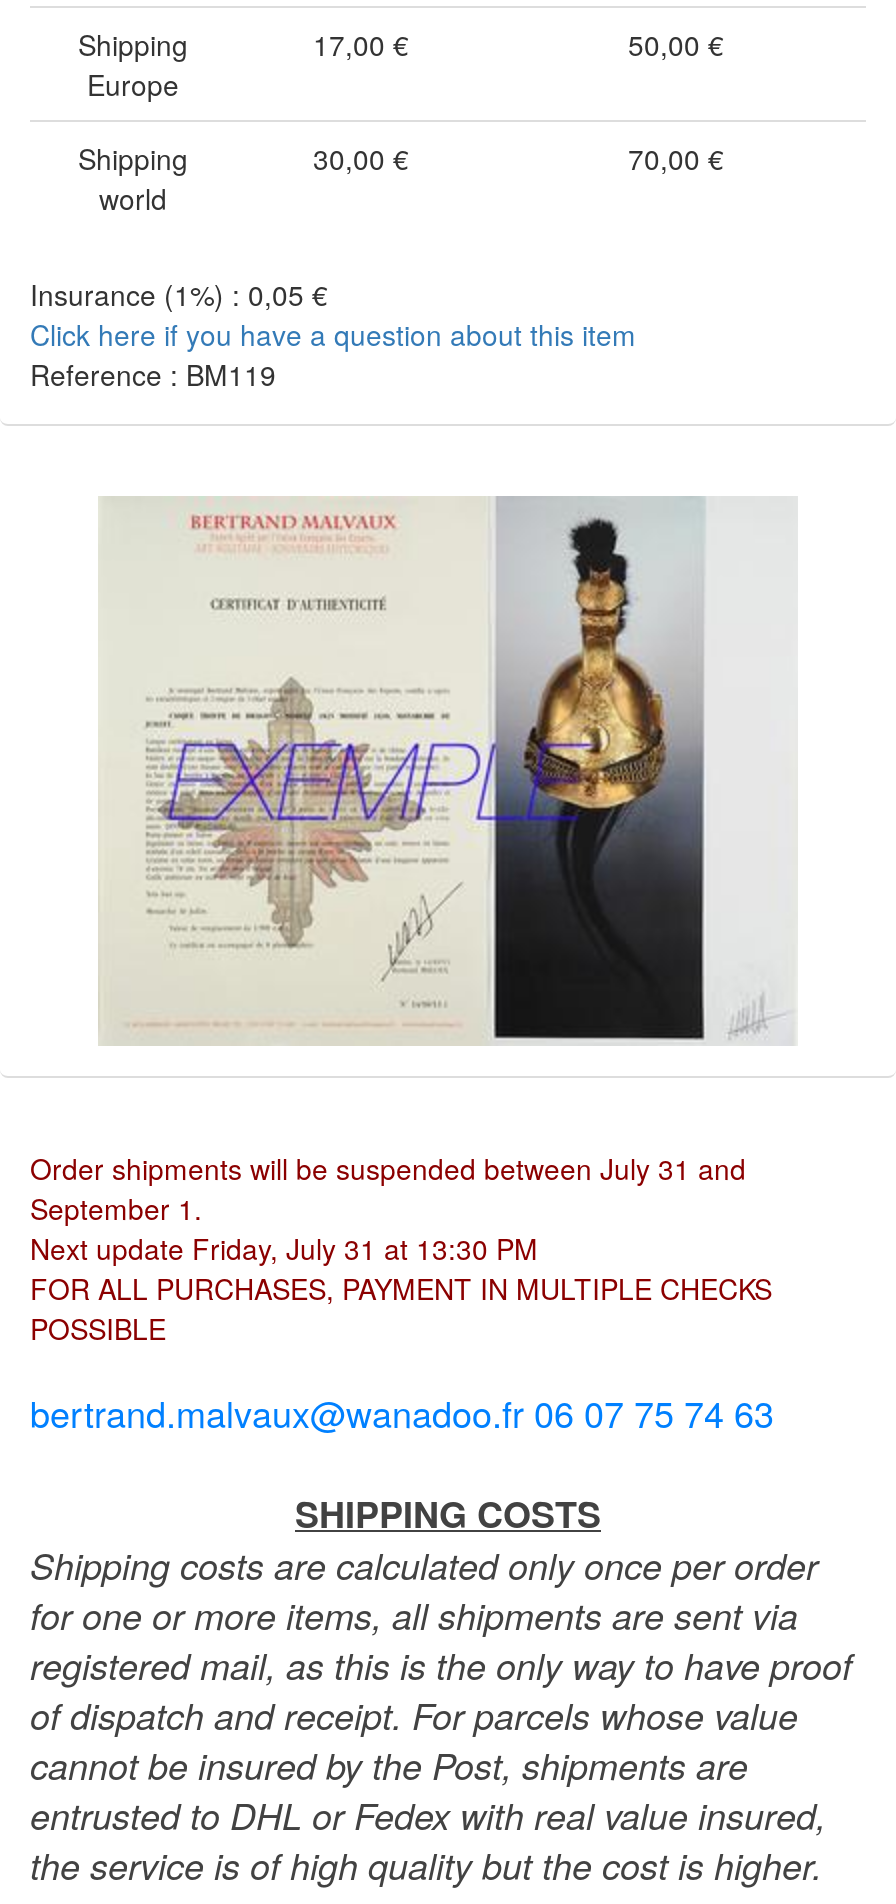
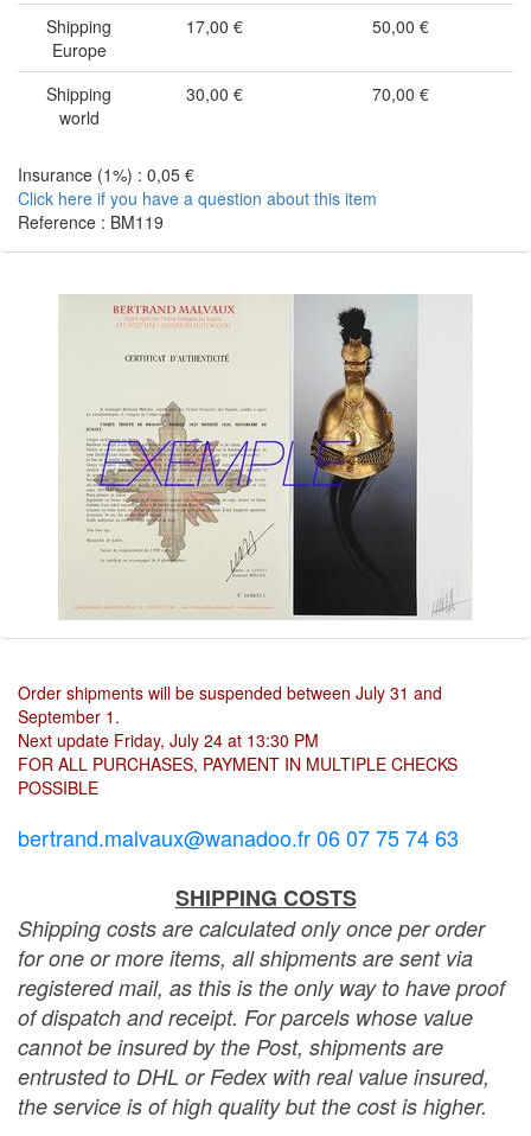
[30,1228,538,1268] Next update Friday, July 31 at 13:30 PM -> [18,728,319,752] Next update Friday, July 24 at 13:30 PM

